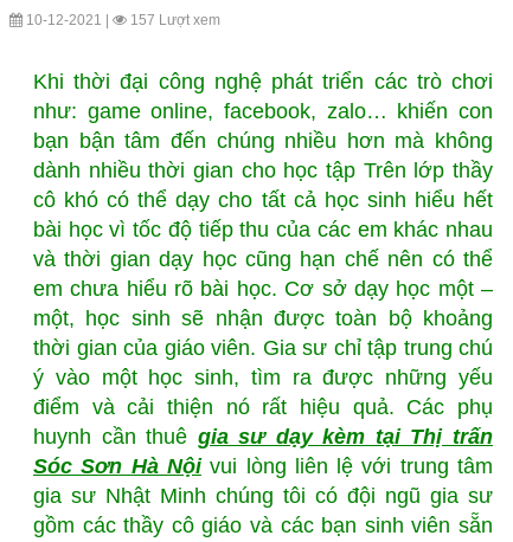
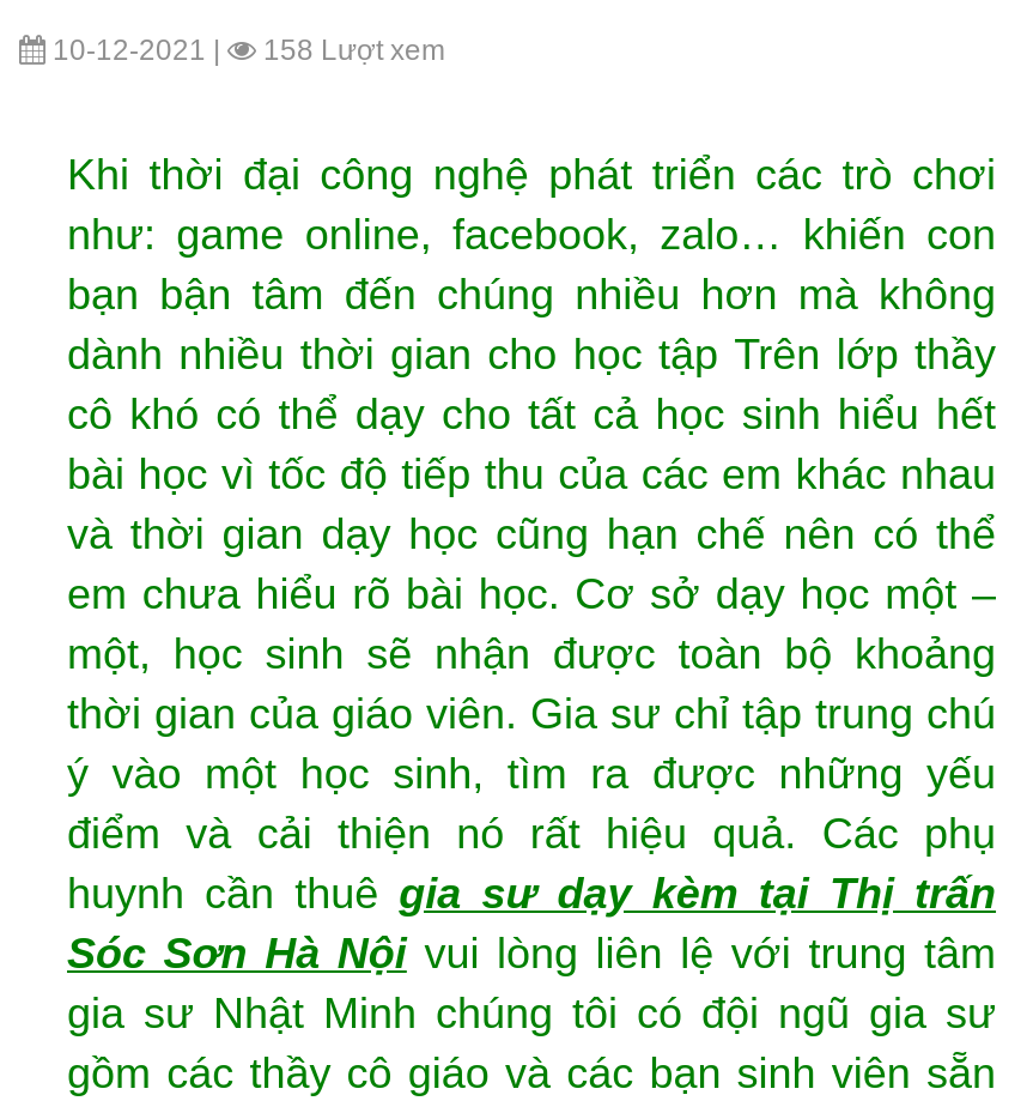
[127,12,220,28] 157 Lượt xem -> [256,34,445,67] 158 Lượt xem

